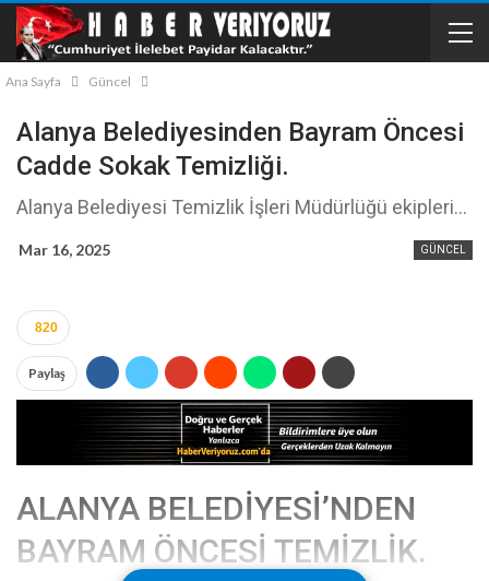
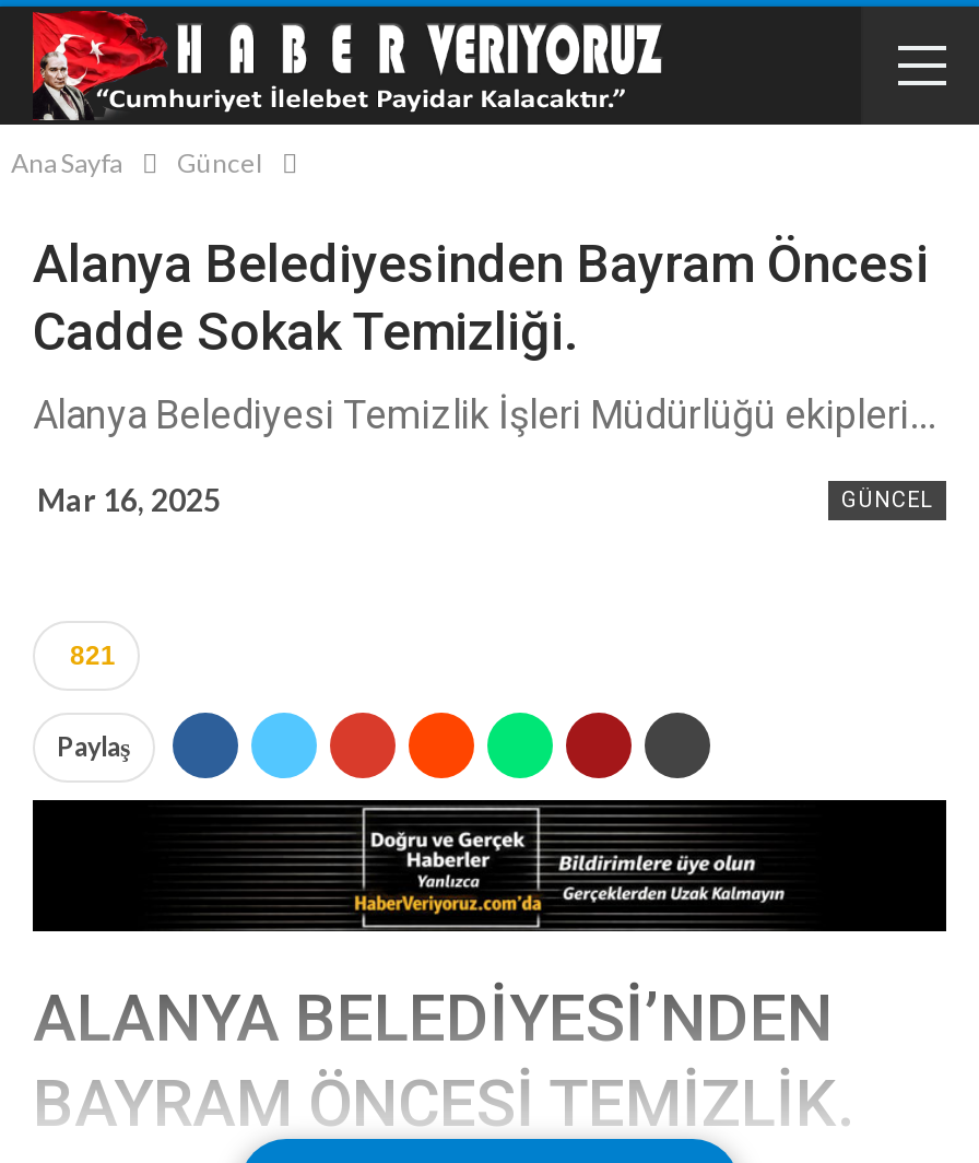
[35,320,58,336] 820 -> [70,641,116,672] 821

